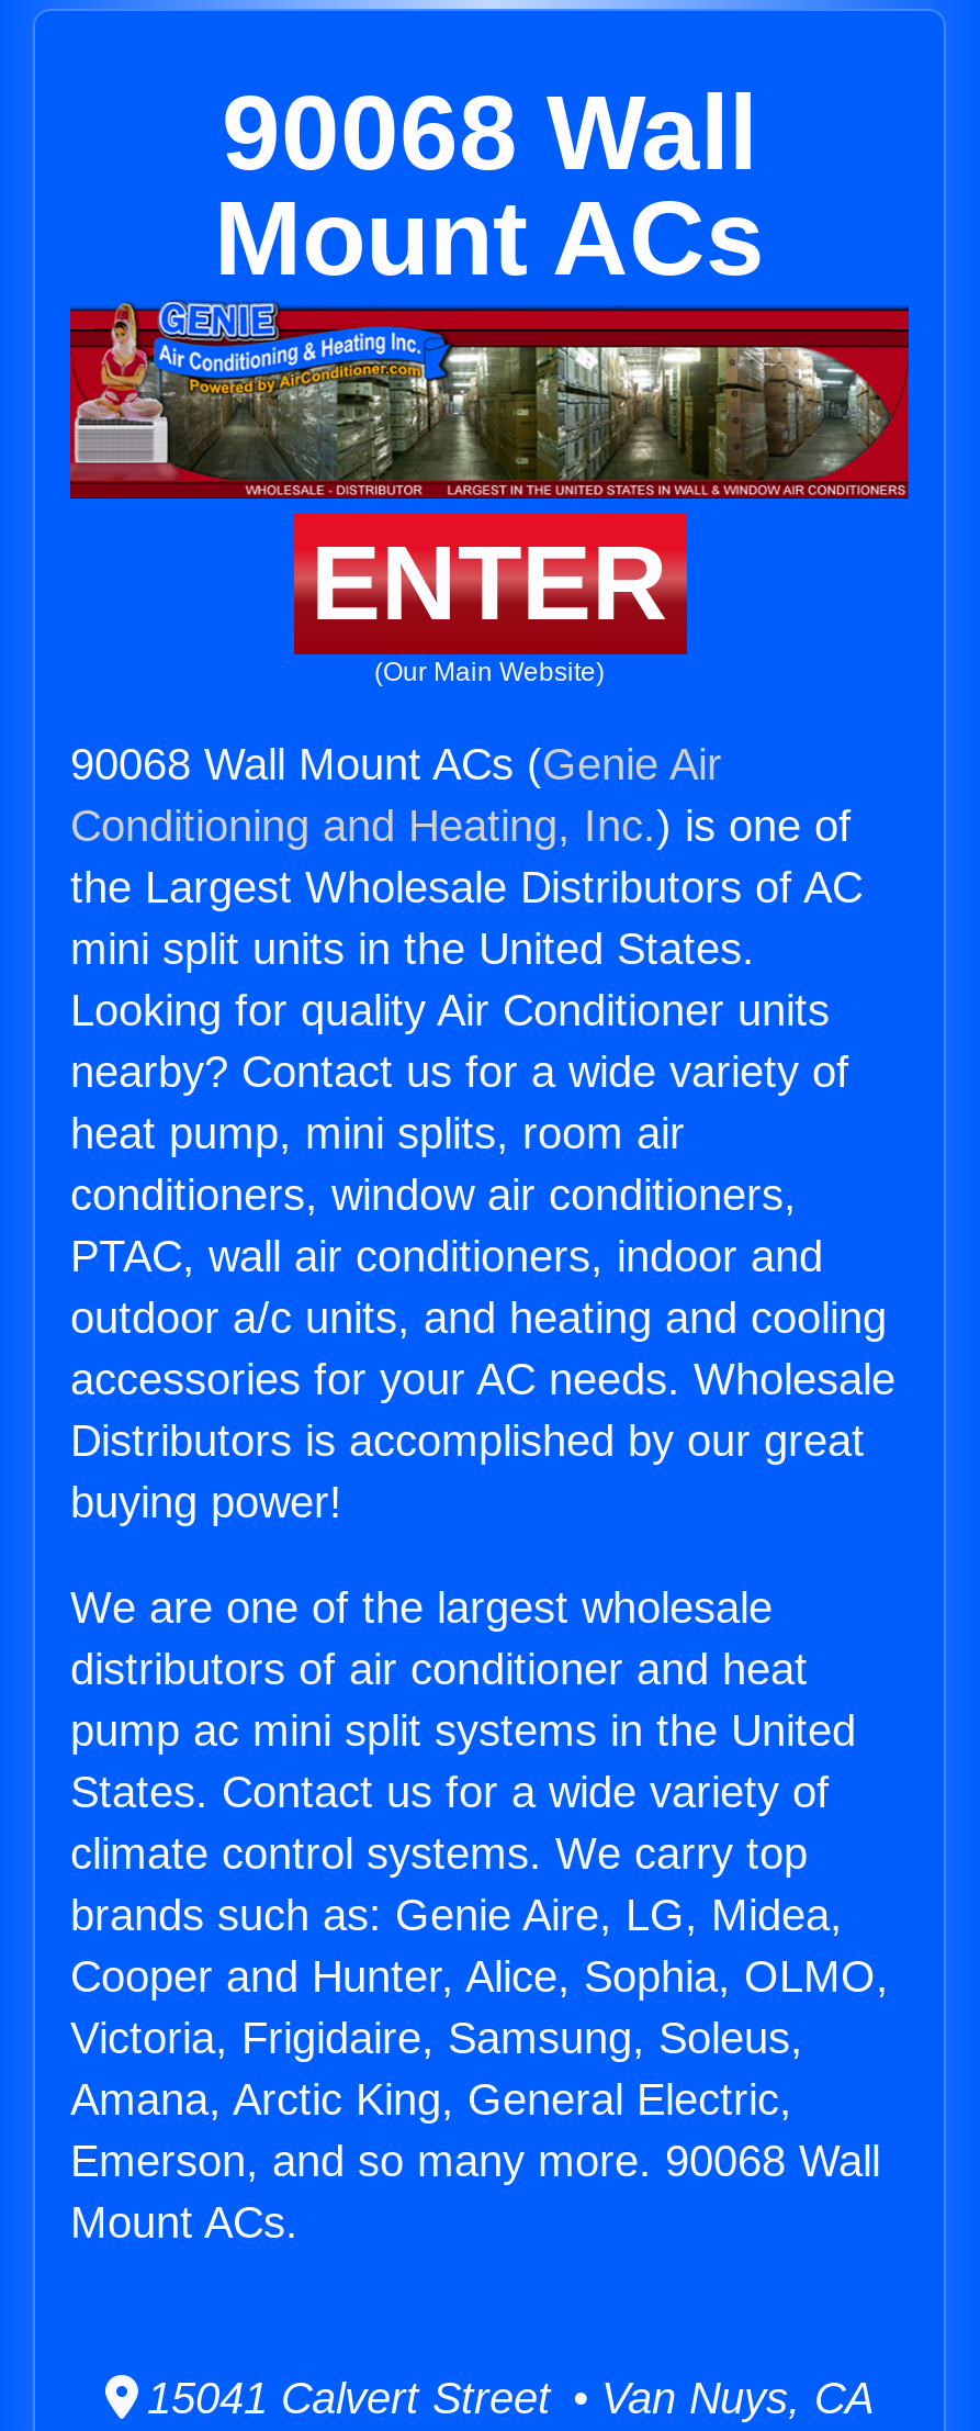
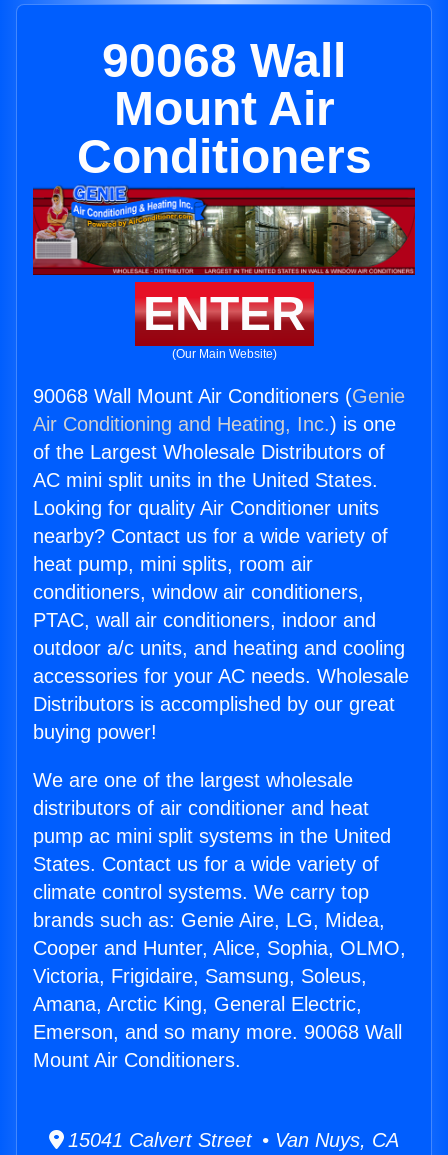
[214,180,765,296] Mount ACs -> [76,82,371,183] Mount Air | Conditioners
[70,740,863,973] 90068 Wall Mount ACs (Genie Air | Conditioning and Heating, Inc.) is one of | the Largest Wholesale Distributors of AC | mini split units in the United States. -> [33,385,405,491] 90068 Wall Mount Air Conditioners (Genie | Air Conditioning and Heating, Inc.) is one | of the Largest Wholesale Distributors of | AC mini split units in the United States.
[70,2198,298,2247] Mount ACs. -> [33,1049,241,1071] Mount Air Conditioners.

